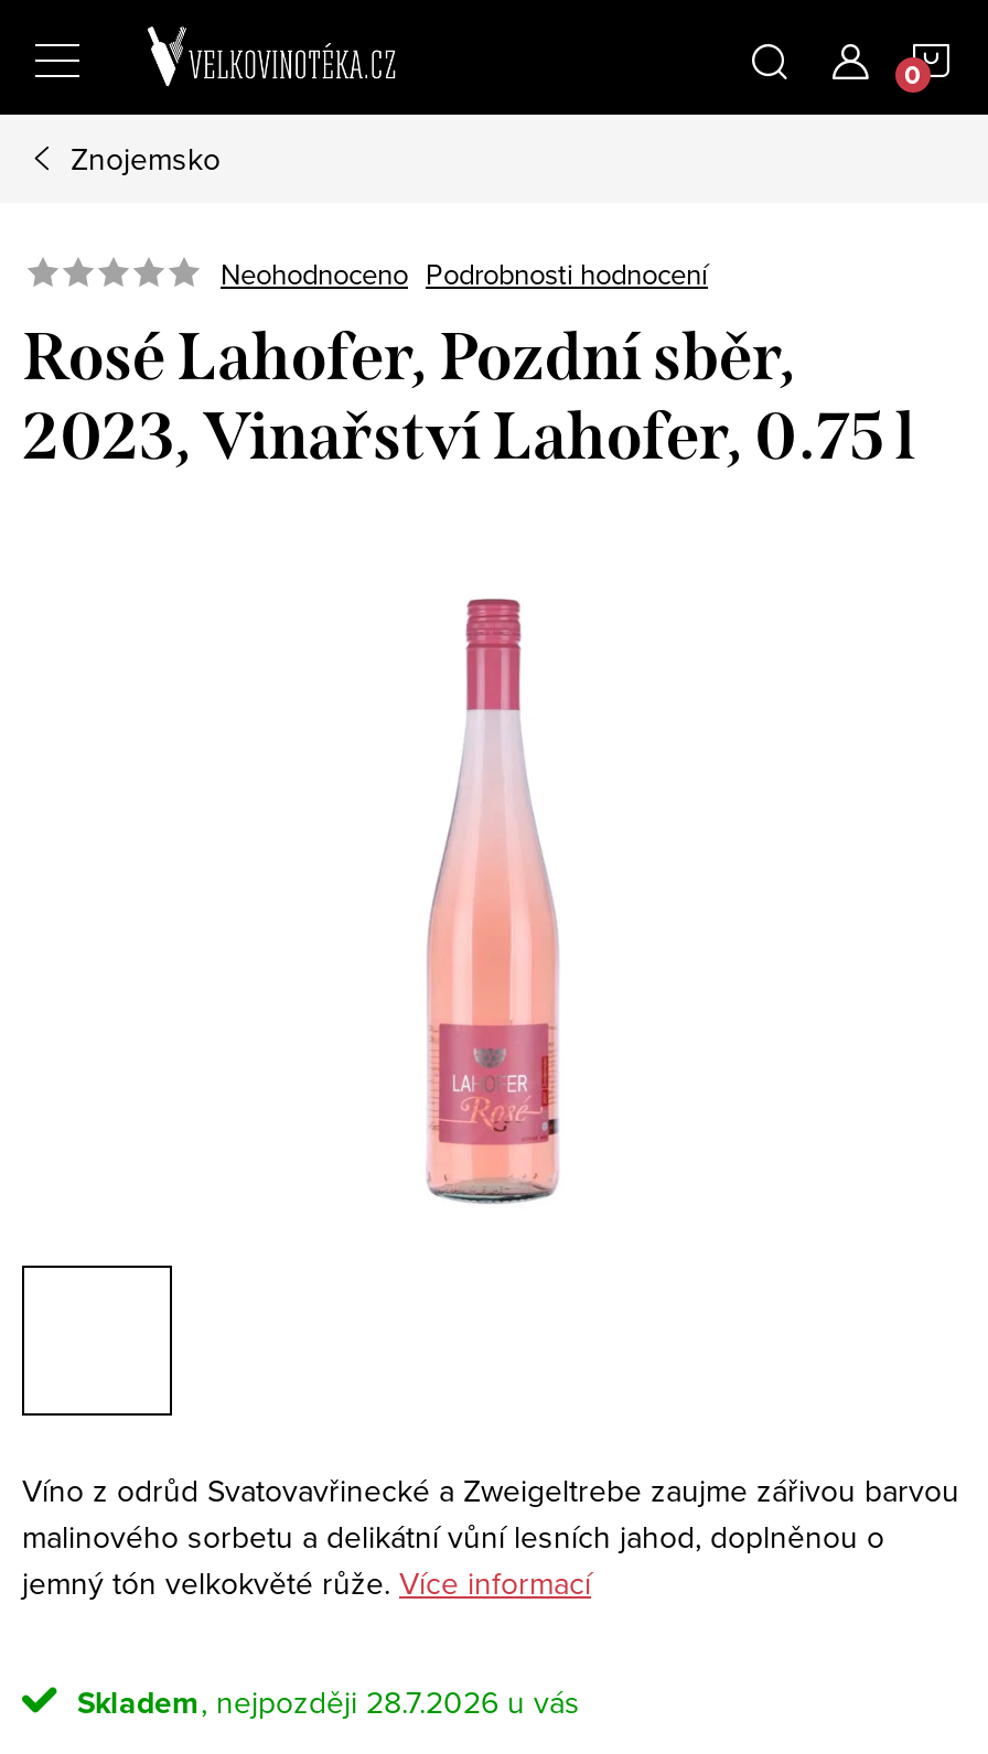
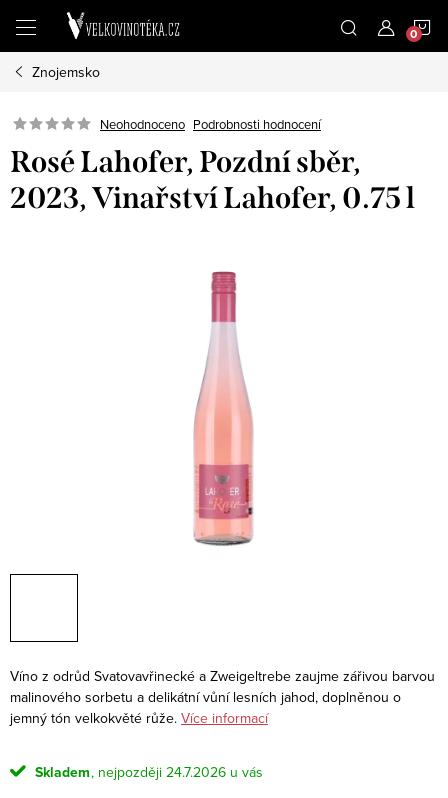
[357,1680,507,1724] 28.7.2026 -> [162,762,230,782] 24.7.2026

